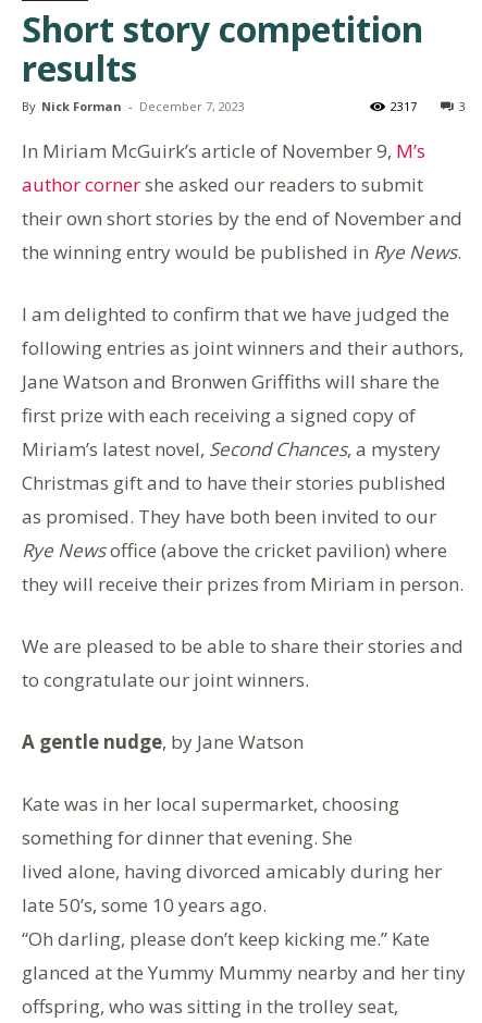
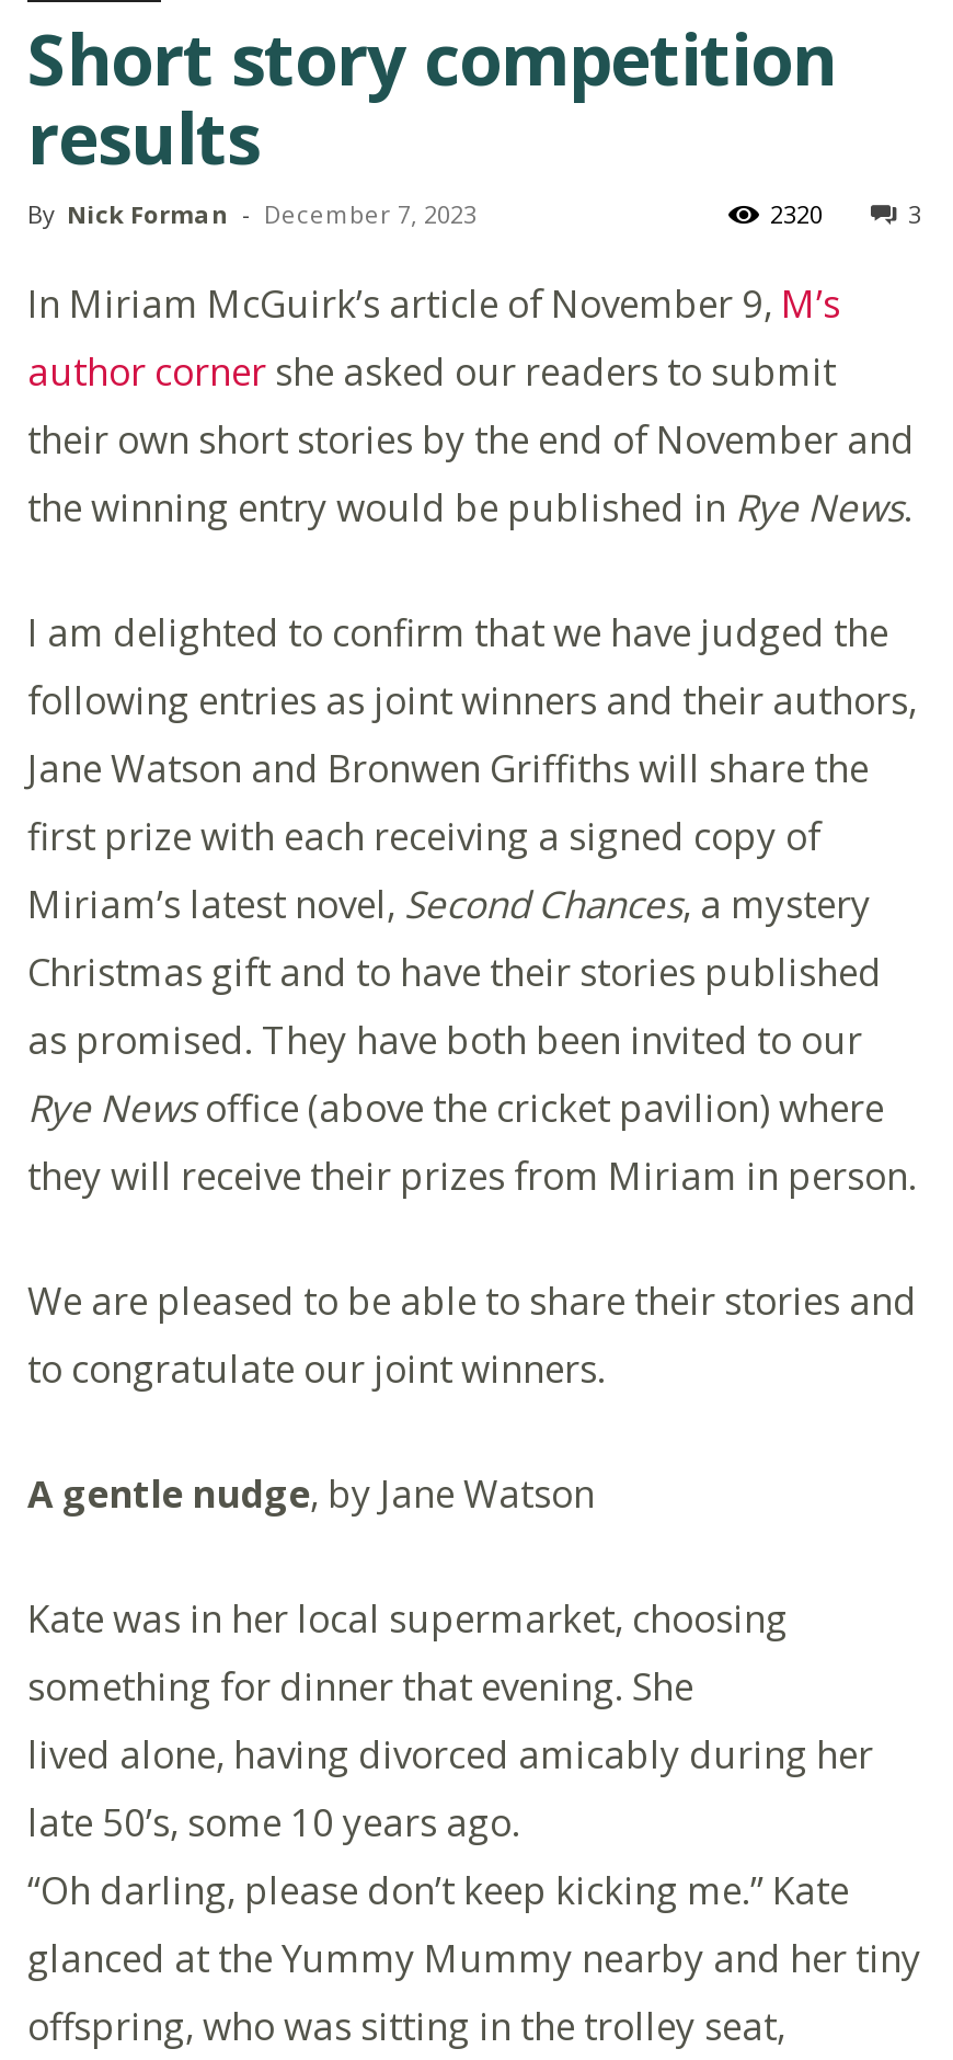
[391,97,417,114] 2317 -> [770,196,823,229] 2320

